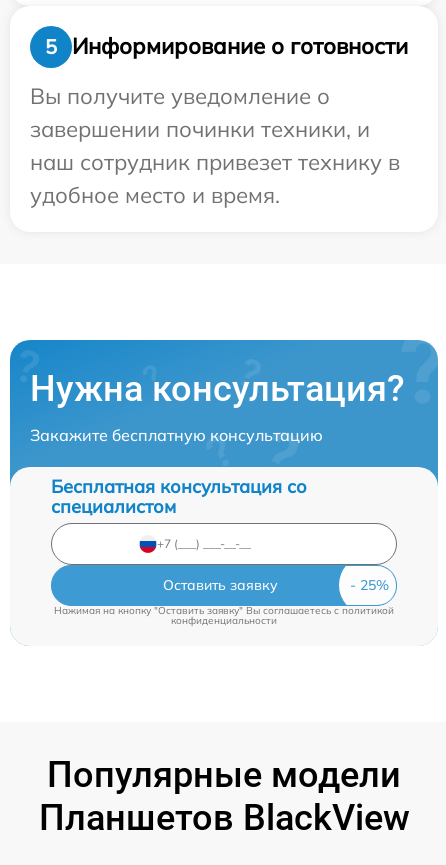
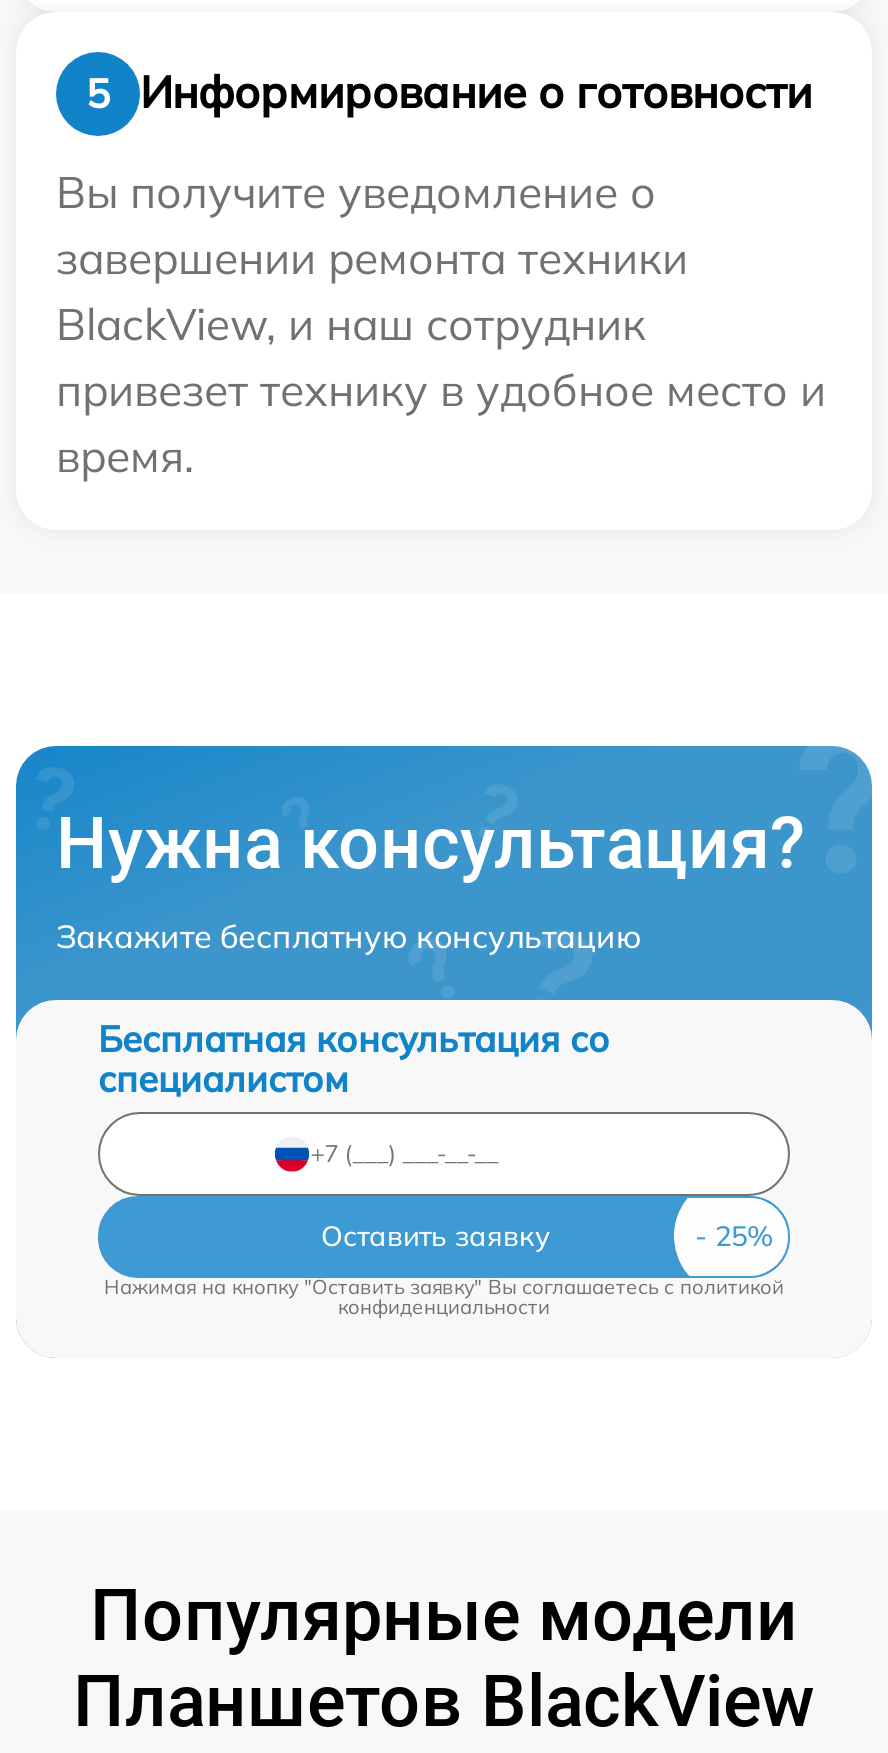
[30,115,400,209] завершении починки техники, и | наш сотрудник привезет технику в | удобное место и время. -> [56,230,826,484] завершении ремонта техники | BlackView, и наш сотрудник | привезет технику в удобное место и | время.

